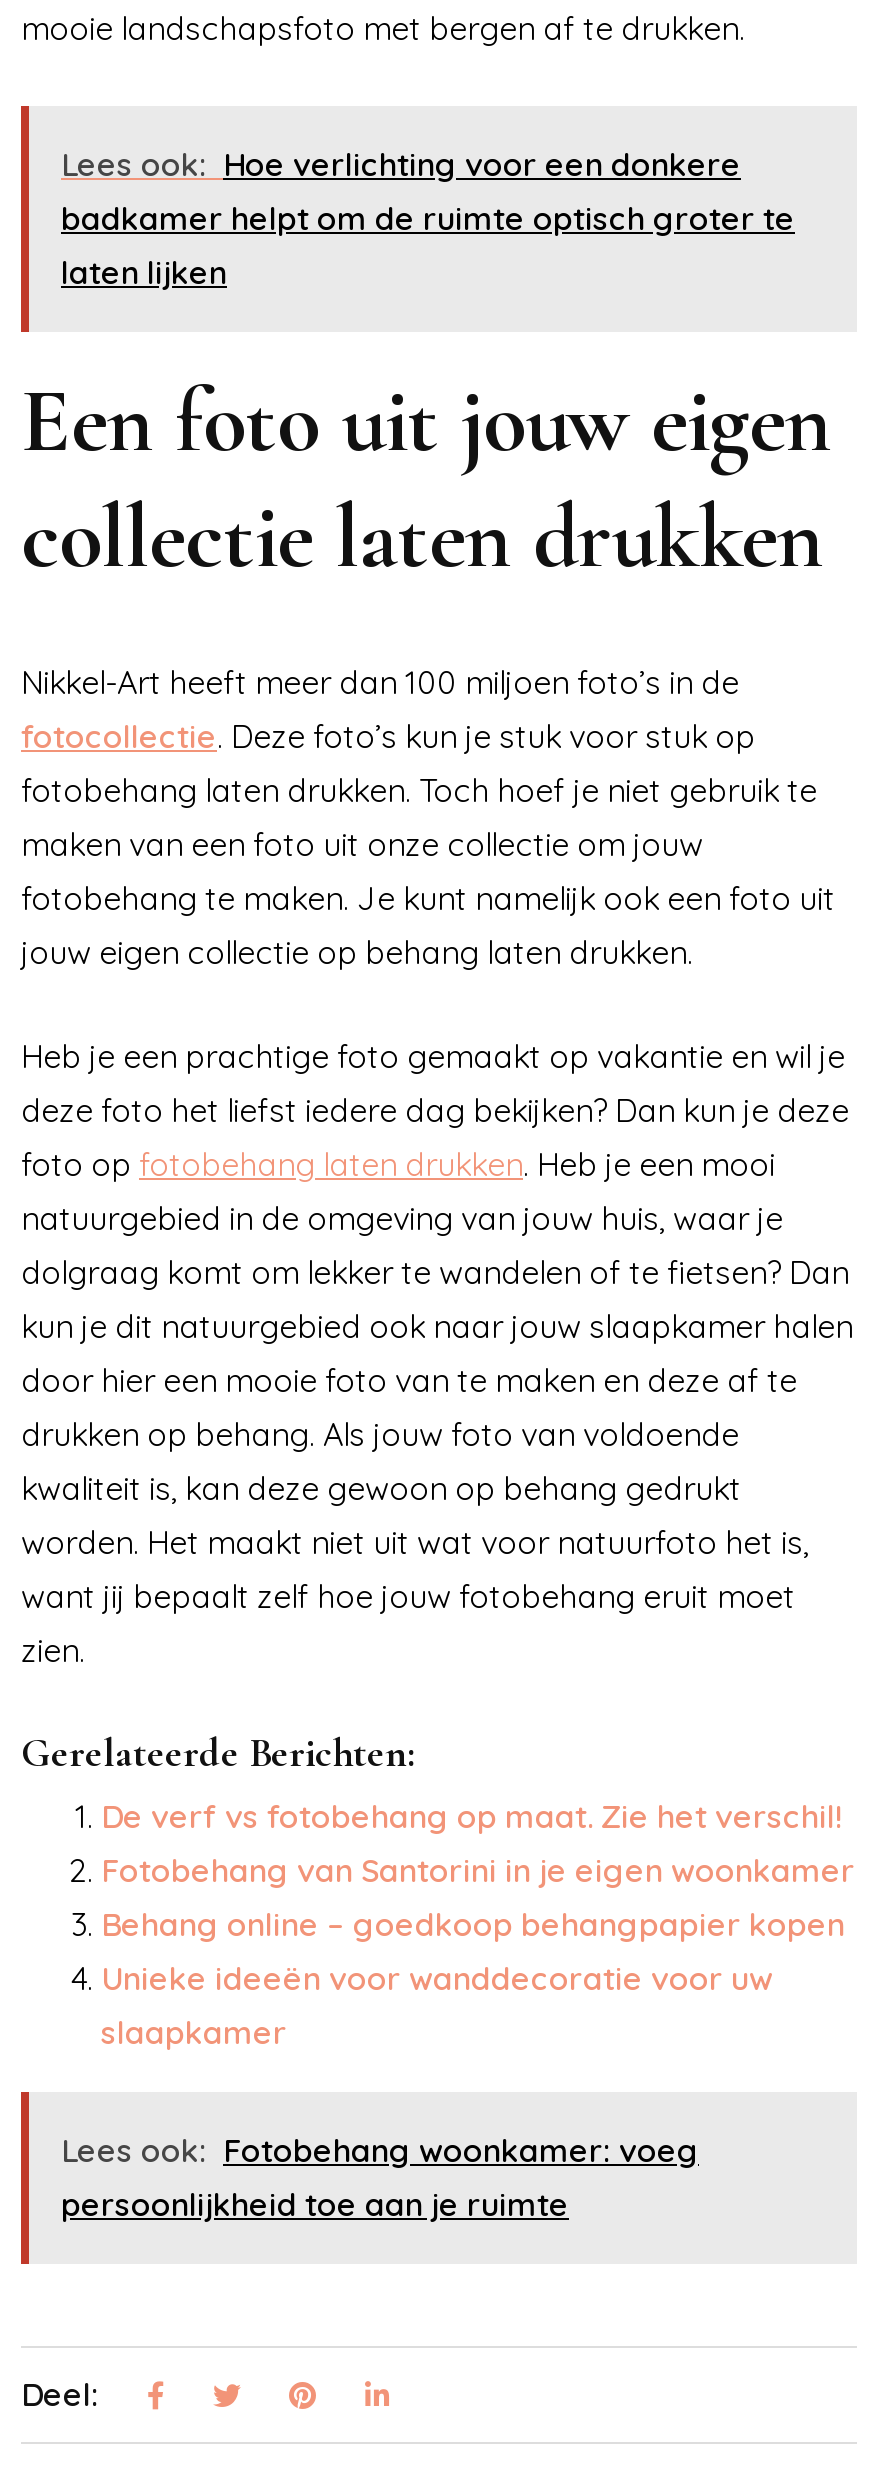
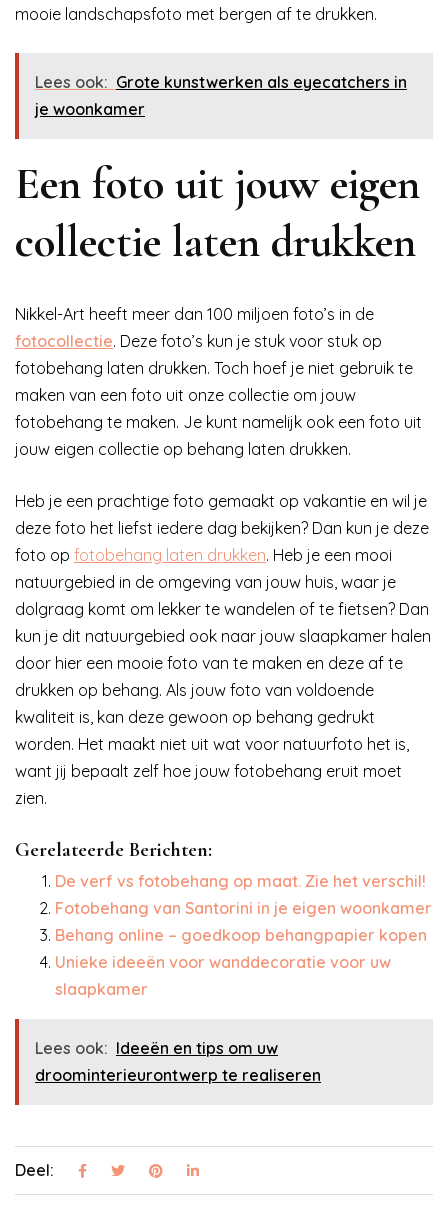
[61,143,795,291] Lees ook: Hoe verlichting voor een donkere | badkamer helpt om de ruimte optisch groter te | laten lijken -> [35,72,407,119] Lees ook: Grote kunstwerken als eyecatchers in | je woonkamer
[61,2129,699,2223] Lees ook: Fotobehang woonkamer: voeg | persoonlijkheid toe aan je ruimte -> [35,1038,321,1085] Lees ook: Ideeën en tips om uw | droominterieurontwerp te realiseren

